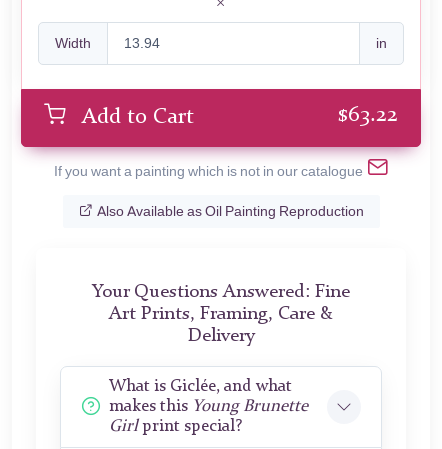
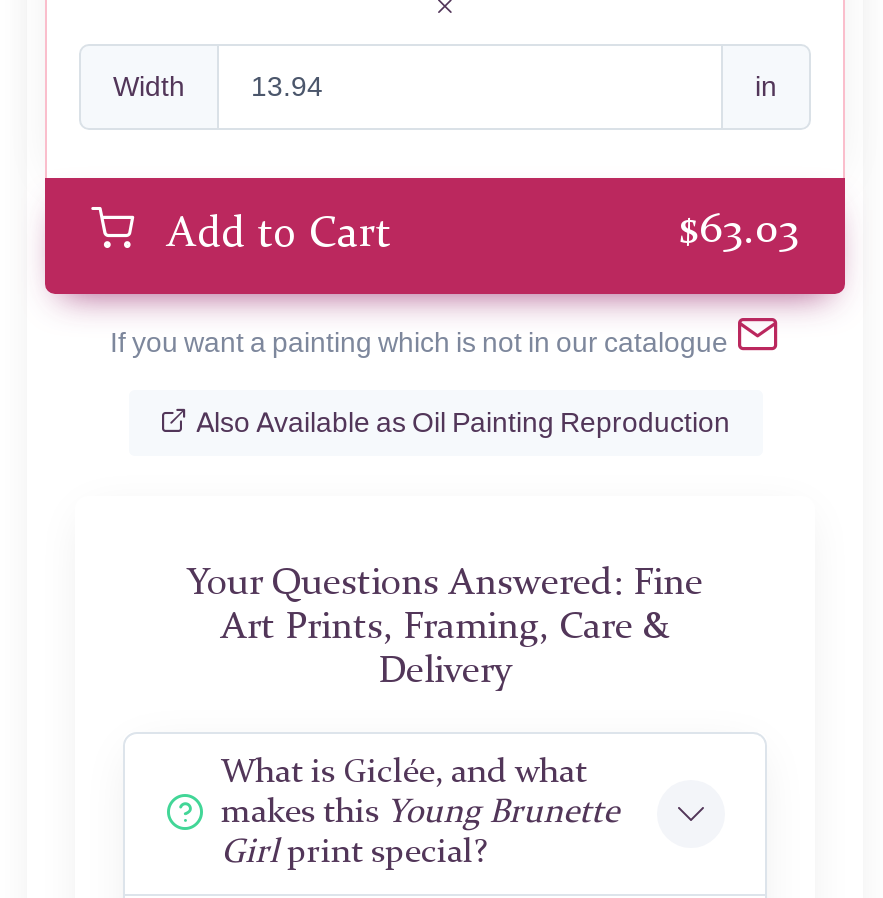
[338,105,398,126] $63.22 -> [679,211,799,253] $63.03

